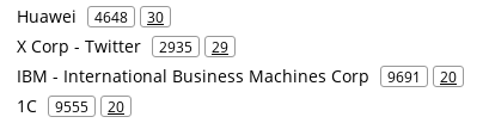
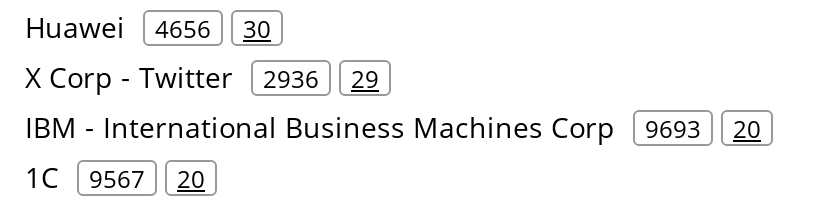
[17,5,164,27] Huawei 4648 30 -> [25,8,271,46] Huawei 4656 30
[17,35,228,57] X Corp - Twitter 2935 29 -> [25,58,379,96] X Corp - Twitter 2936 29
[17,64,457,87] IBM - International Business Machines Corp 9691 20 -> [25,108,761,146] IBM - International Business Machines Corp 9693 20
[17,94,124,117] 1С 9555 20 -> [25,158,205,196] 1С 9567 20

